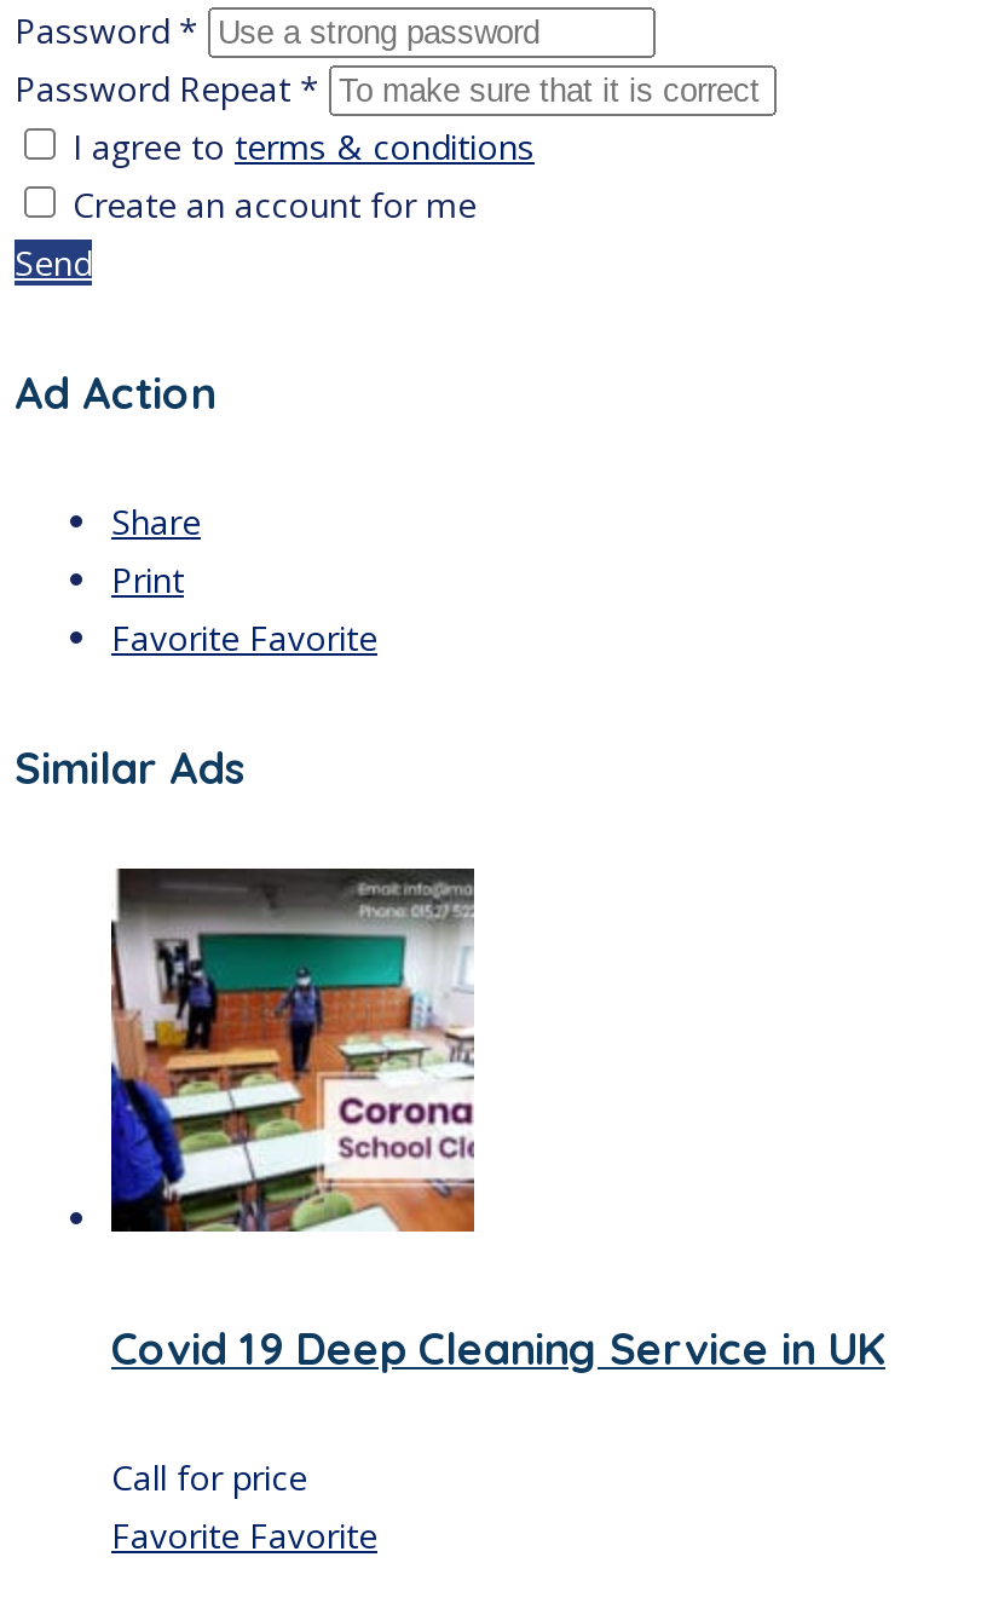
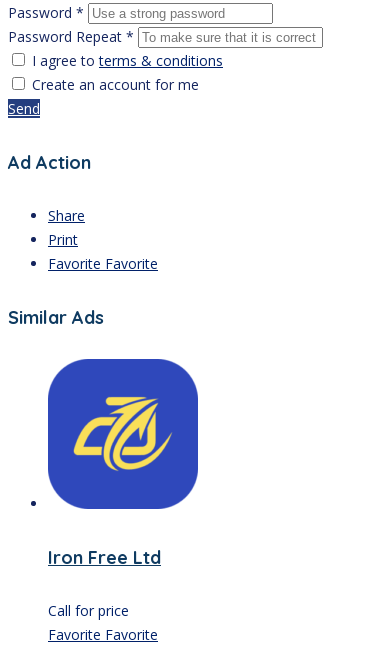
[109,866,885,1377] [image] | Covid 19 Deep Cleaning Service in UK -> [47,358,199,569] [image] | Iron Free Ltd

